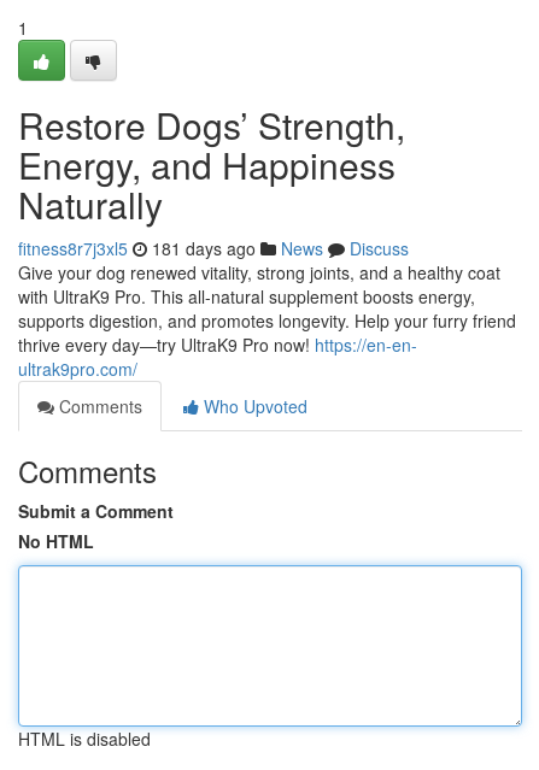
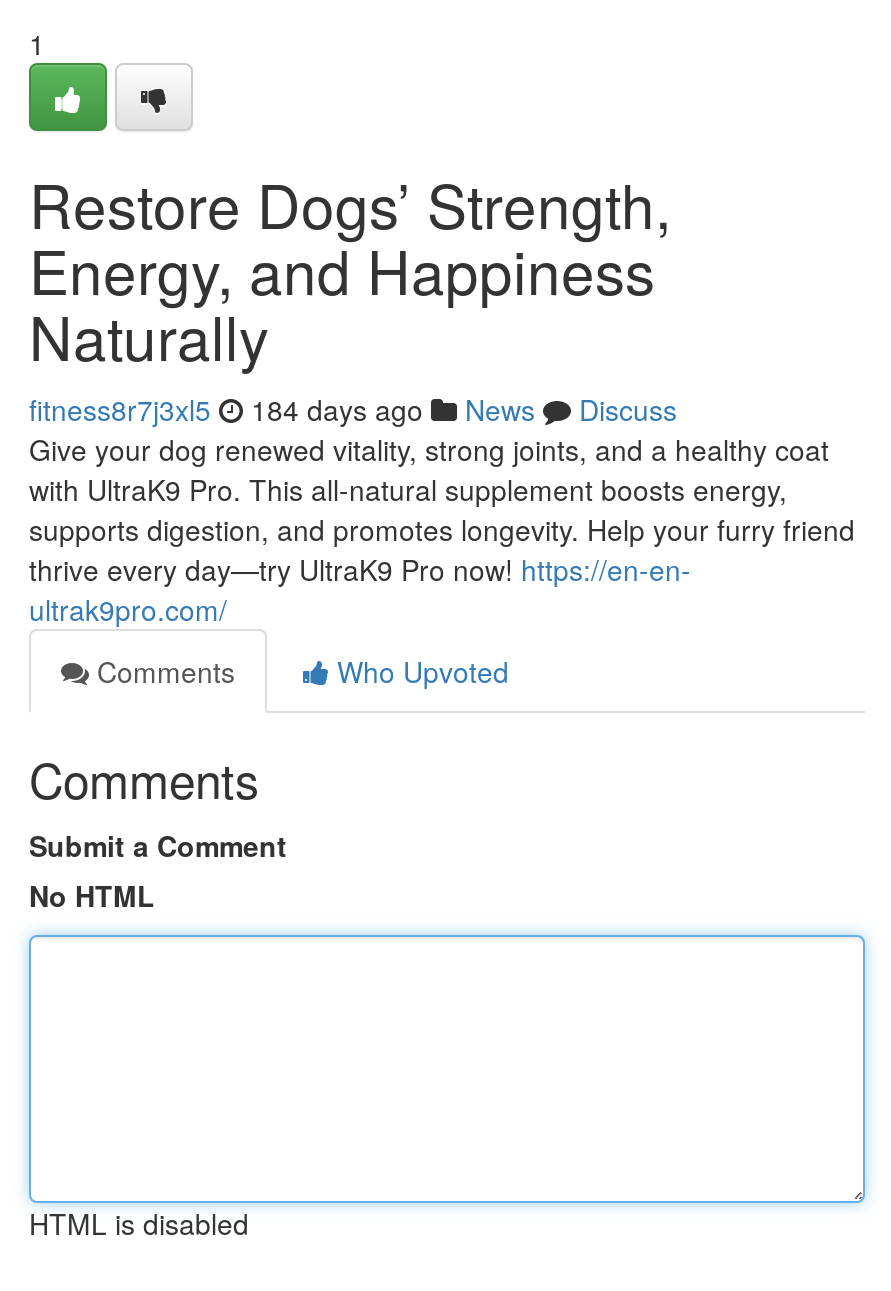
[18,236,409,260] fitness8r7j3xl5 181 days ago News Discuss -> [29,389,677,429] fitness8r7j3xl5 184 days ago News Discuss

